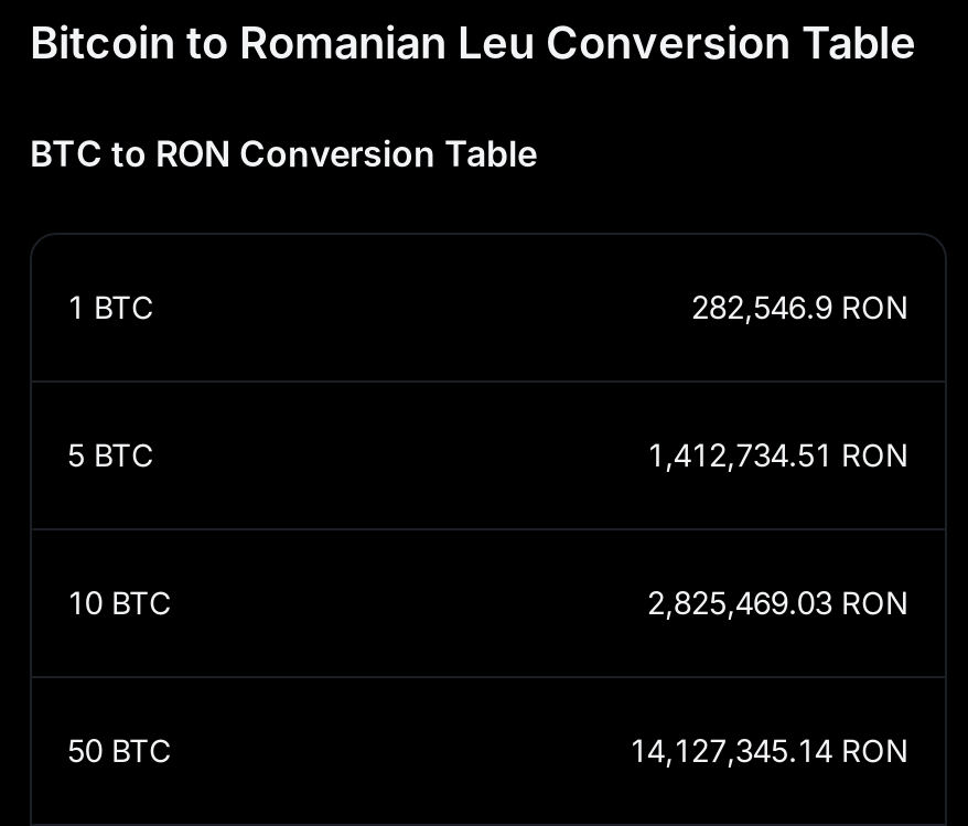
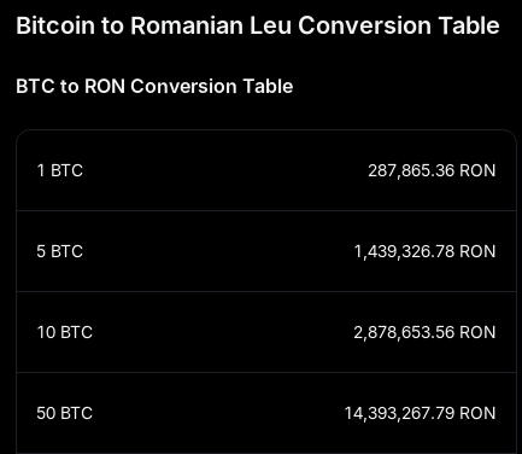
[691,288,910,325] 282,546.9 RON -> [368,159,497,180] 287,865.36 RON
[647,436,910,473] 1,412,734.51 RON -> [353,240,497,261] 1,439,326.78 RON
[647,583,910,621] 2,825,469.03 RON -> [353,321,497,342] 2,878,653.56 RON
[630,731,910,769] 14,127,345.14 RON -> [344,402,497,423] 14,393,267.79 RON

